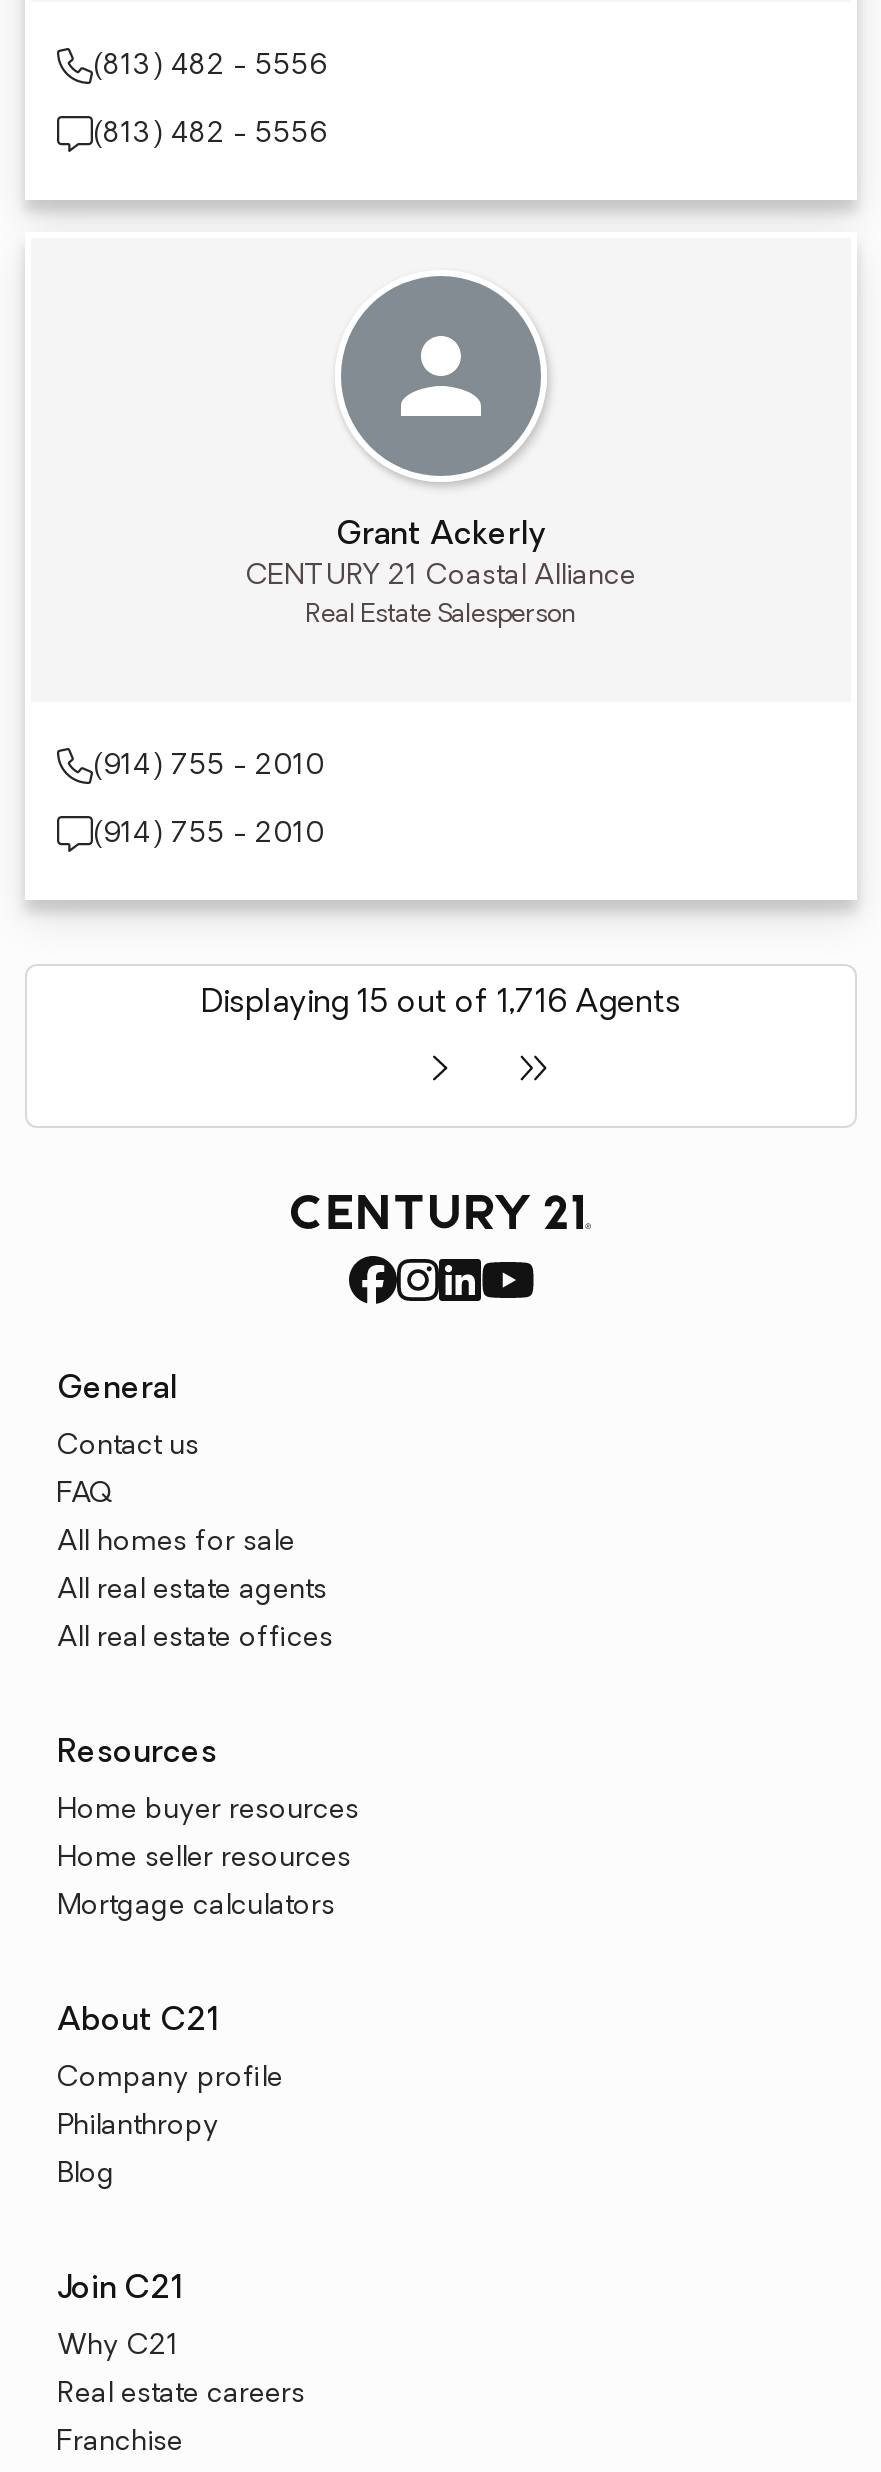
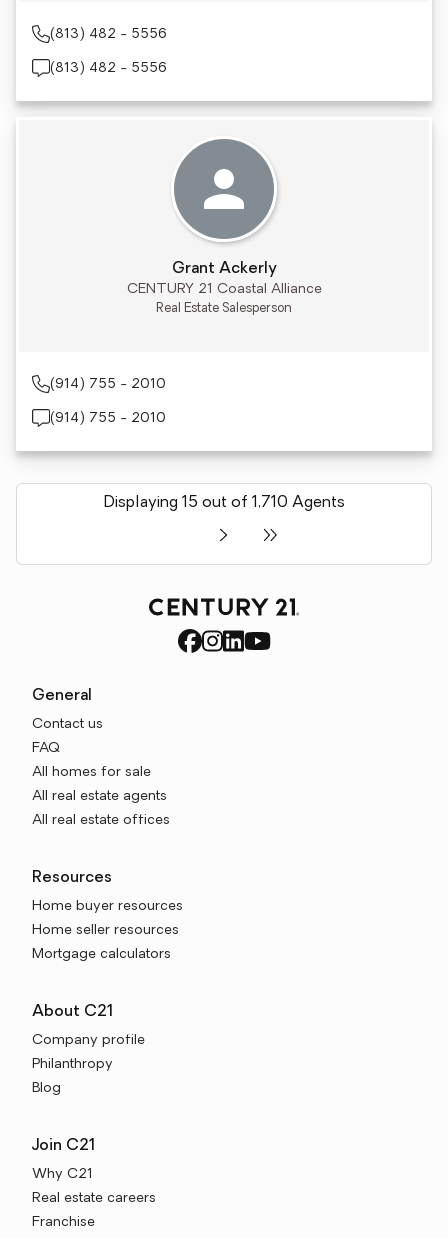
[201,988,681,1020] Displaying 15 out of 1,716 Agents -> [103,495,344,511] Displaying 15 out of 1,710 Agents

